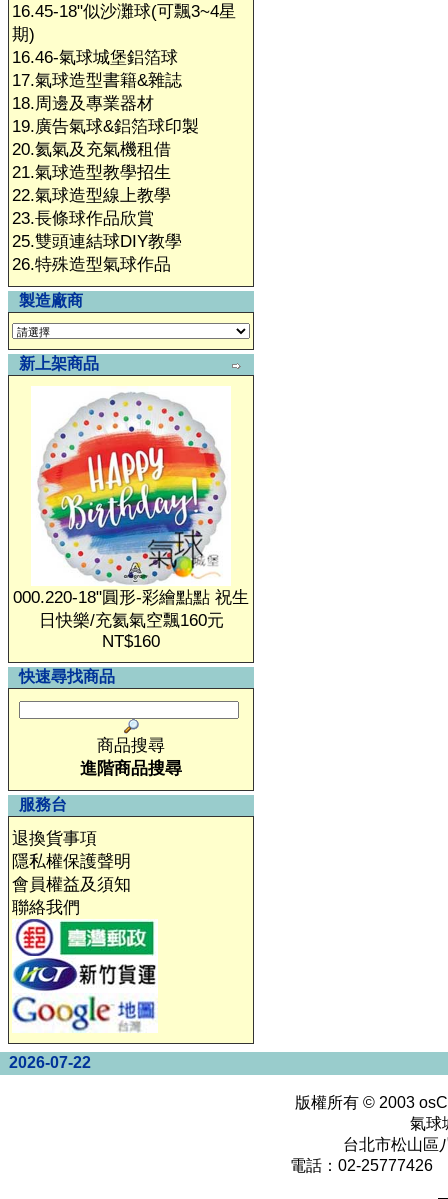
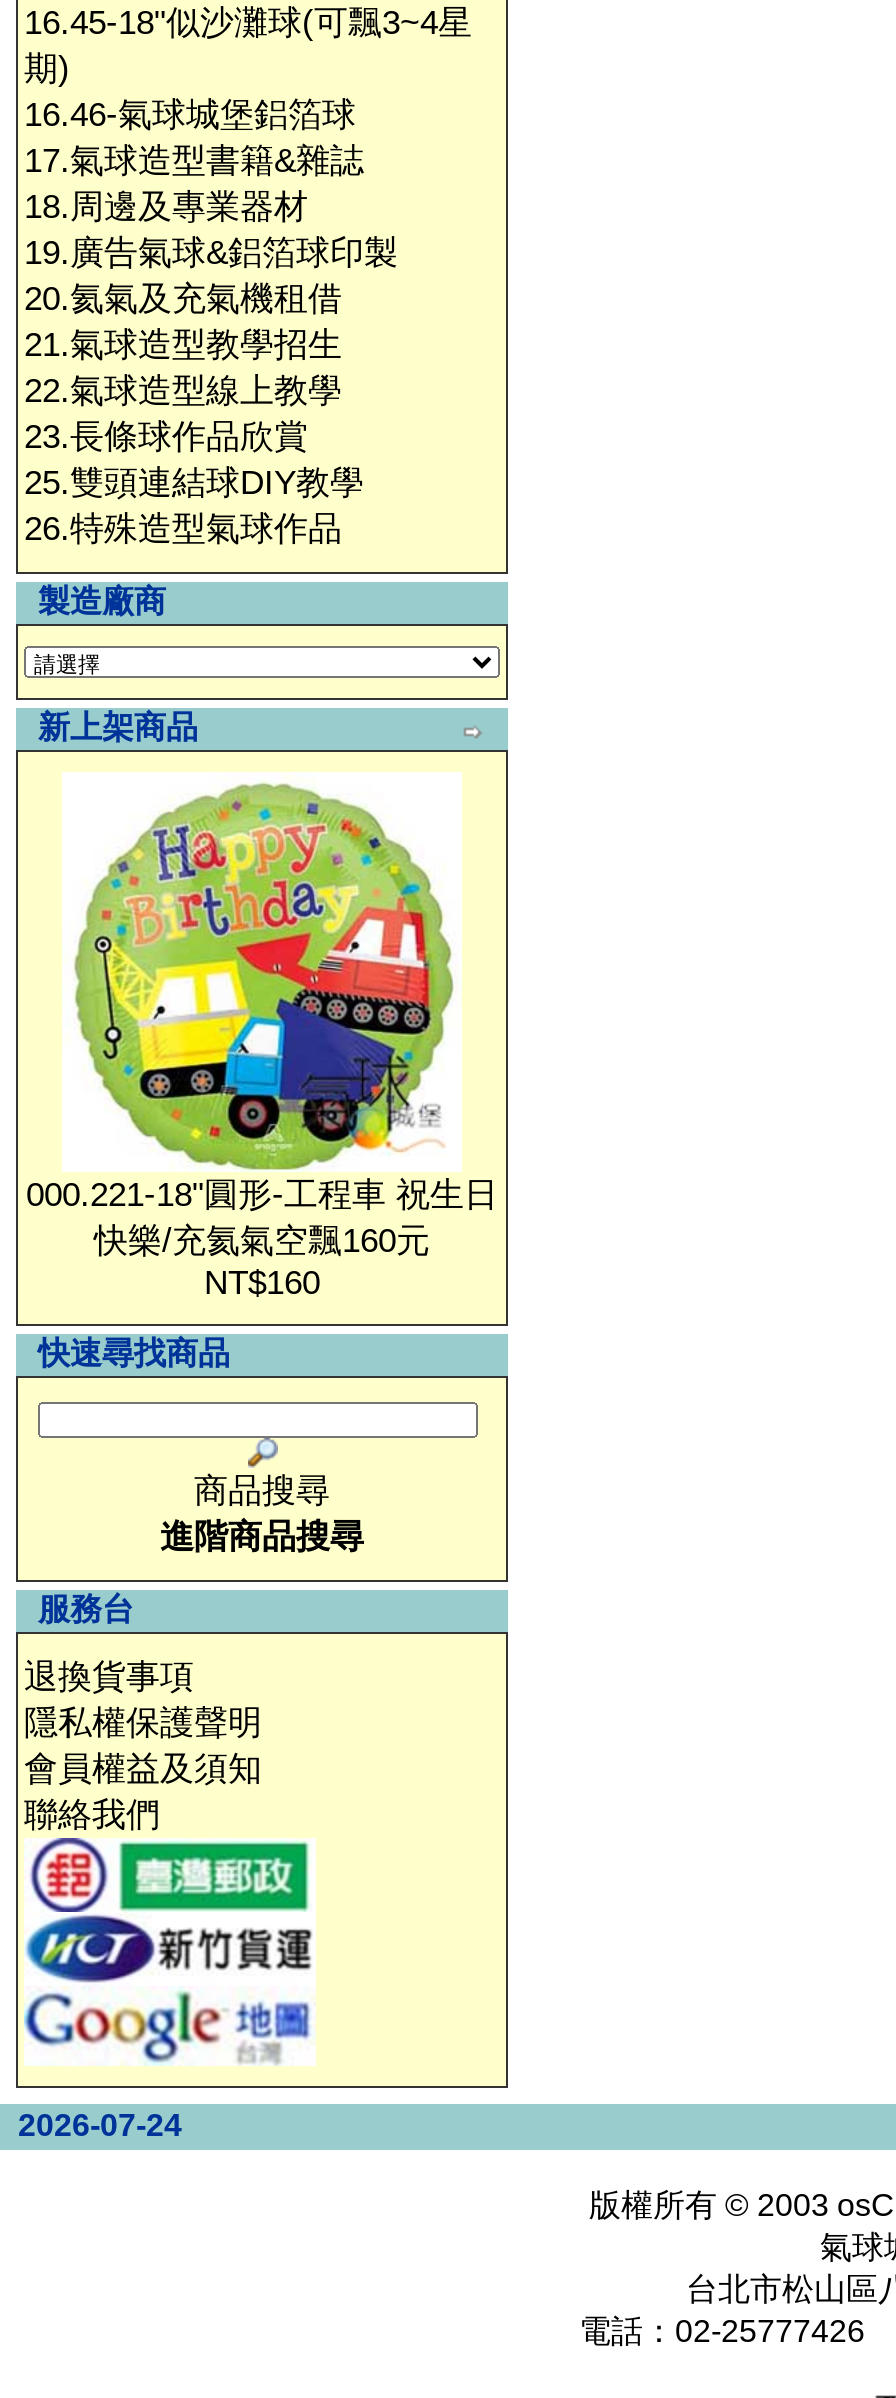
[13,393,249,630] [image] | 000.220-18"圓形-彩繪點點 祝生 | 日快樂/充氦氣空飄160元 -> [26,784,498,1260] [image] | 000.221-18"圓形-工程車 祝生日 | 快樂/充氦氣空飄160元
[1,1054,99,1071] 2026-07-22 -> [2,2108,198,2142] 2026-07-24

